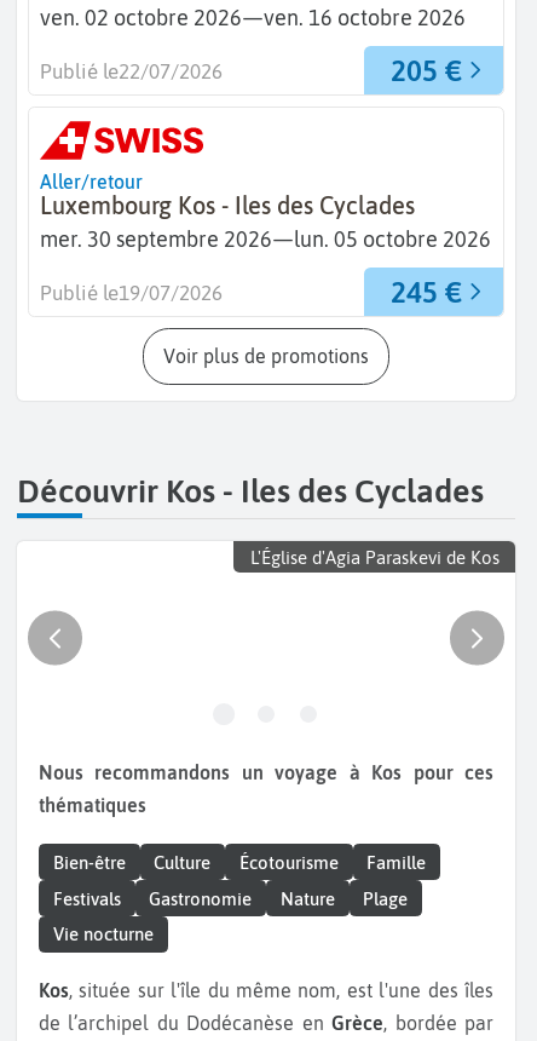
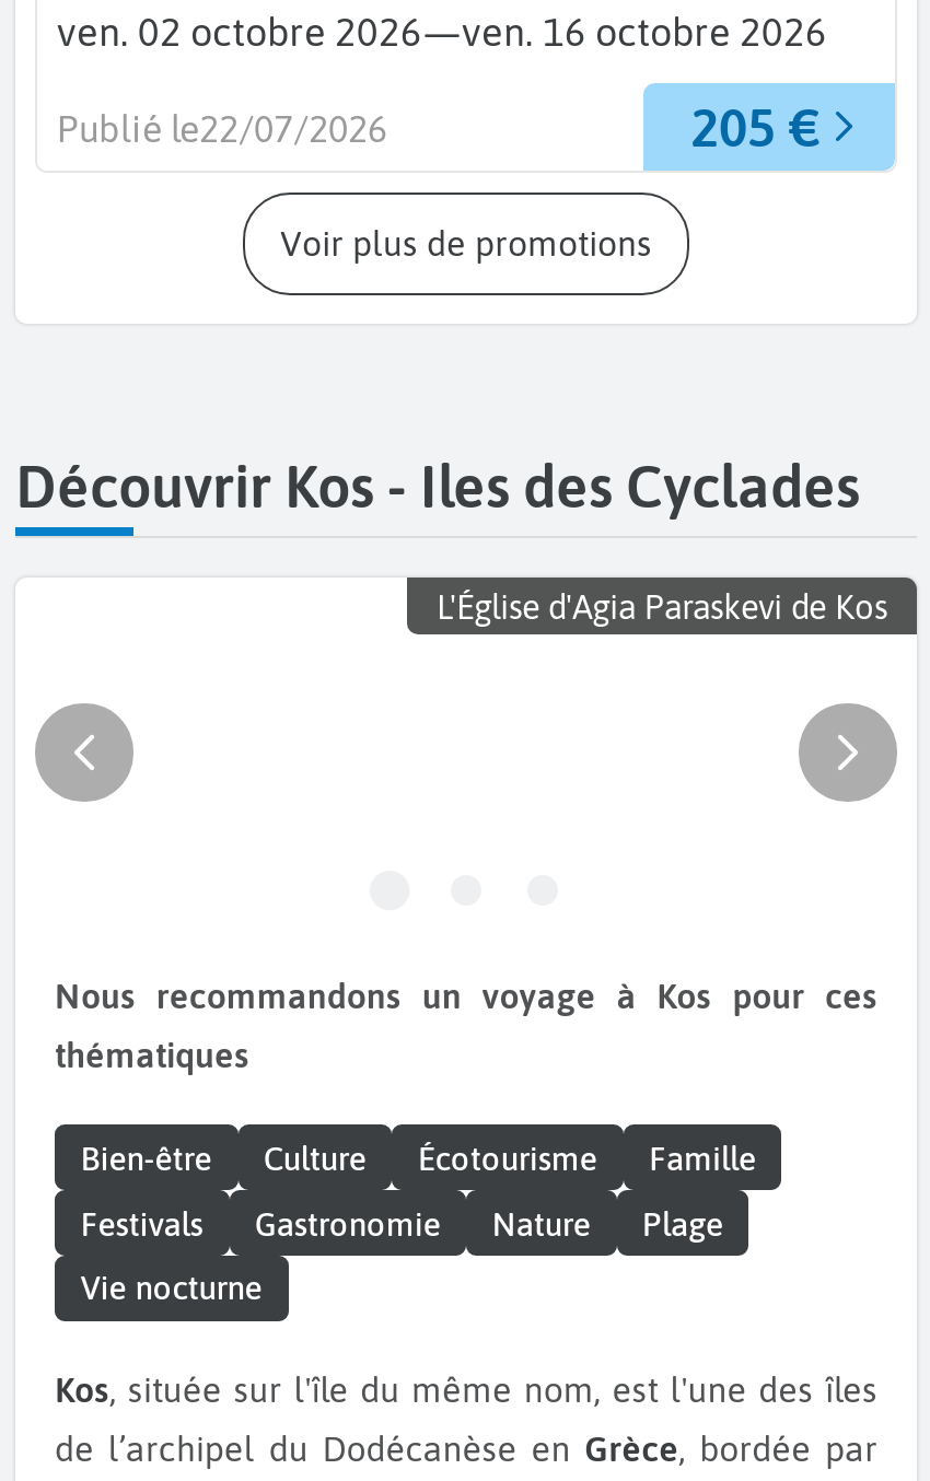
[39,120,491,309] [image] | Aller/retour | Luxembourg Kos - Iles des Cyclades | mer. 30 septembre 2026—lun. 05 octobre 2026 | 245 € | Publié le19/07/2026 -> none

